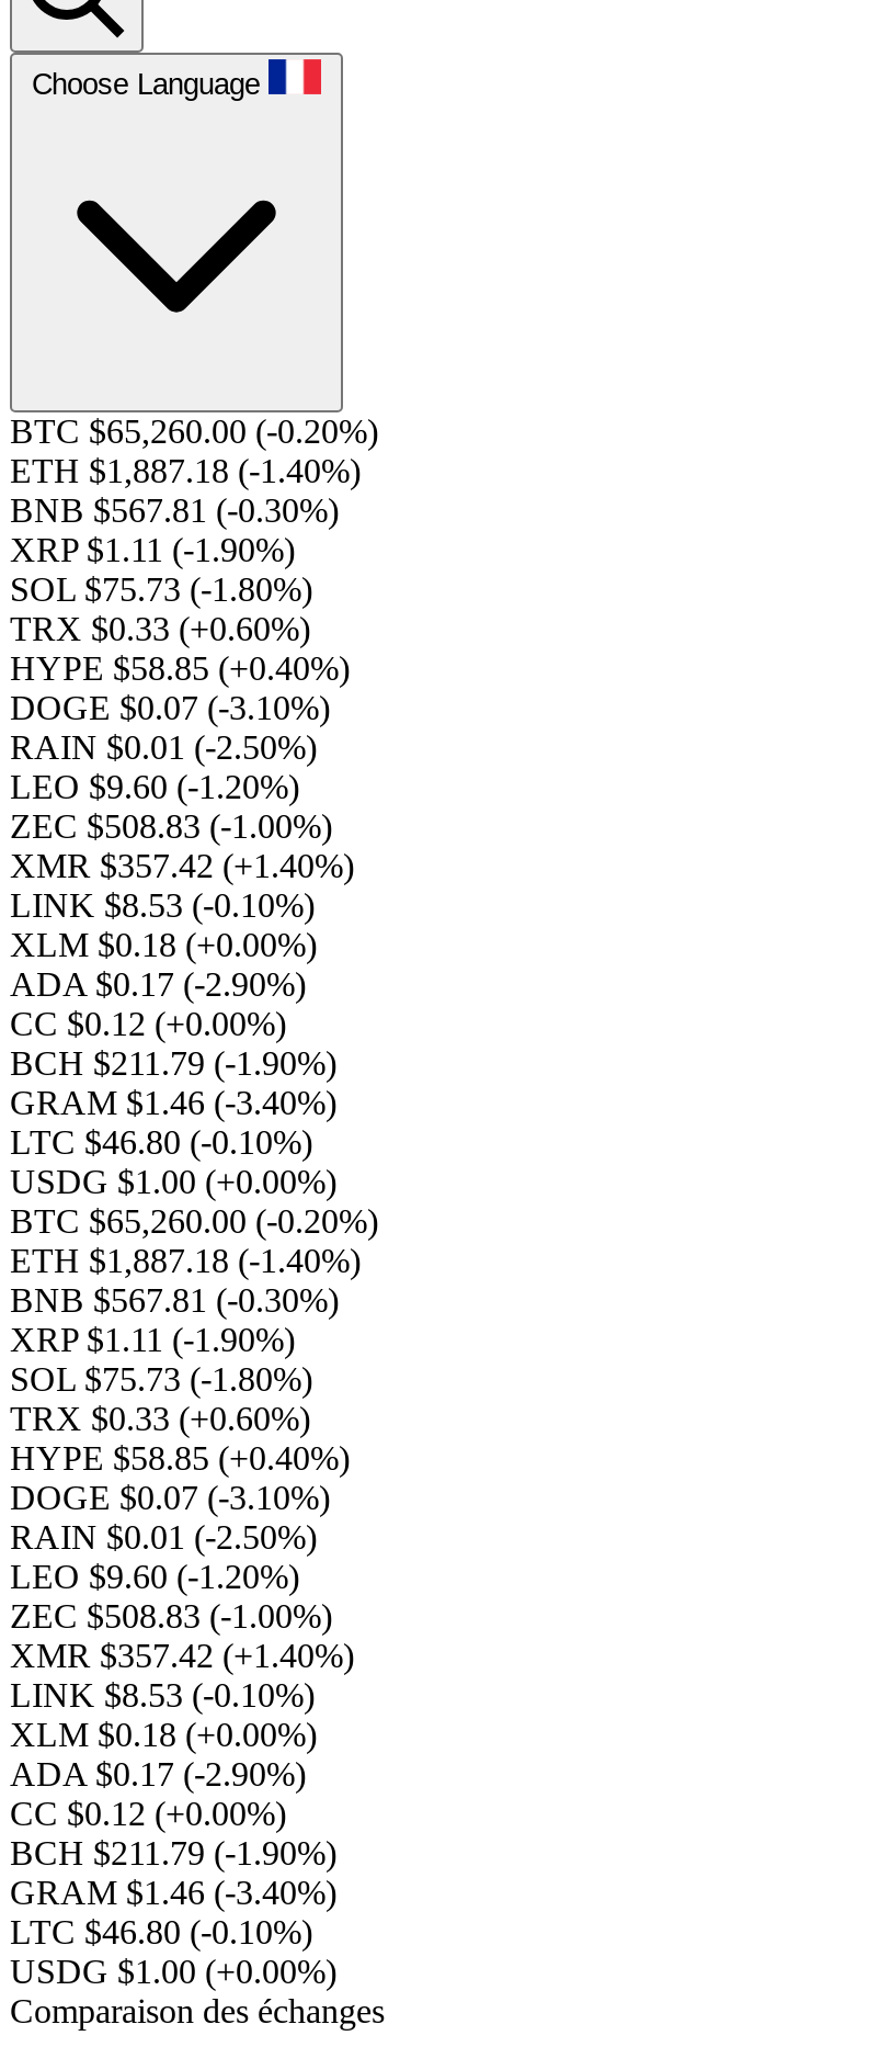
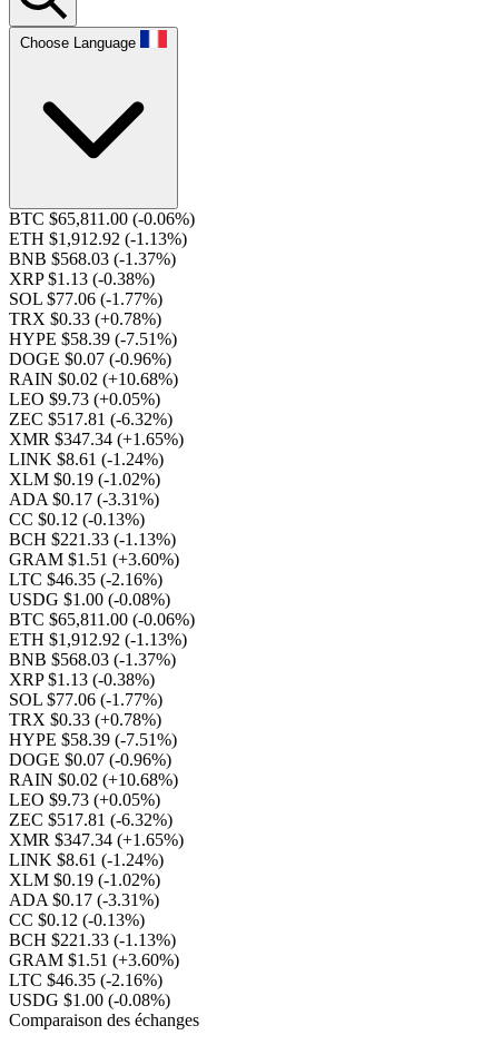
[10,412,378,450] BTC $65,260.00(-0.20%) -> [9,209,195,228] BTC $65,811.00(-0.06%)
[10,452,361,489] ETH $1,887.18 (-1.40%) -> [9,229,187,248] ETH $1,912.92 (-1.13%)
[10,491,339,529] BNB $567.81 (-0.30%) -> [9,249,176,268] BNB $568.03 (-1.37%)
[10,531,295,568] XRP $1.11 (-1.90%) -> [9,269,155,288] XRP $1.13 (-0.38%)
[10,570,312,608] SOL $75.73 (-1.80%) -> [9,289,162,308] SOL $77.06 (-1.77%)
[10,610,310,647] TRX $0.33 (+0.60%) -> [9,309,161,328] TRX $0.33 (+0.78%)
[10,649,350,687] HYPE $58.85 (+0.40%) -> [9,329,177,348] HYPE $58.39 (-7.51%)
[10,689,330,726] DOGE $0.07 (-3.10%) -> [9,349,171,368] DOGE $0.07 (-0.96%)
[10,728,317,766] RAIN $0.01 (-2.50%) -> [9,369,178,388] RAIN $0.02 (+10.68%)
[10,768,299,805] LEO $9.60 (-1.20%) -> [9,390,160,408] LEO $9.73 (+0.05%)
[10,807,332,845] ZEC $508.83 (-1.00%) -> [9,410,172,428] ZEC $517.81 (-6.32%)
[10,847,354,884] XMR $357.42 (+1.40%) -> [9,430,184,448] XMR $347.34 (+1.65%)
[10,886,315,924] LINK $8.53 (-0.10%) -> [9,450,164,469] LINK $8.61 (-1.24%)
[10,926,317,963] XLM $0.18 (+0.00%) -> [9,470,160,489] XLM $0.19 (-1.02%)
[10,965,306,1003] ADA $0.17 (-2.90%) -> [9,490,159,509] ADA $0.17 (-3.31%)
[10,1005,286,1042] CC $0.12 (+0.00%) -> [9,510,145,529] CC $0.12 (-0.13%)
[10,1044,336,1082] BCH $211.79 (-1.90%) -> [9,530,176,549] BCH $221.33 (-1.13%)
[10,1084,336,1121] GRAM $1.46 (-3.40%) -> [9,550,179,569] GRAM $1.51 (+3.60%)
[10,1123,312,1161] LTC $46.80 (-0.10%) -> [9,570,162,589] LTC $46.35 (-2.16%)
[10,1163,336,1200] USDG $1.00(+0.00%) -> [9,590,170,609] USDG $1.00(-0.08%)
[10,1202,378,1240] BTC $65,260.00 (-0.20%) -> [9,610,195,629] BTC $65,811.00 (-0.06%)
[10,1242,361,1279] ETH $1,887.18 (-1.40%) -> [9,630,187,649] ETH $1,912.92 (-1.13%)
[10,1281,339,1319] BNB $567.81 (-0.30%) -> [9,650,176,669] BNB $568.03 (-1.37%)
[10,1321,295,1358] XRP $1.11 (-1.90%) -> [9,670,155,689] XRP $1.13 (-0.38%)
[10,1360,312,1398] SOL $75.73 (-1.80%) -> [9,690,162,709] SOL $77.06 (-1.77%)
[10,1400,310,1437] TRX $0.33 (+0.60%) -> [9,710,161,729] TRX $0.33 (+0.78%)
[10,1439,350,1477] HYPE $58.85 (+0.40%) -> [9,730,177,749] HYPE $58.39 (-7.51%)
[10,1479,330,1516] DOGE $0.07 (-3.10%) -> [9,750,171,769] DOGE $0.07 (-0.96%)
[10,1518,317,1556] RAIN $0.01 (-2.50%) -> [9,770,178,789] RAIN $0.02 (+10.68%)
[10,1558,299,1595] LEO $9.60 (-1.20%) -> [9,790,160,809] LEO $9.73 (+0.05%)
[10,1597,332,1635] ZEC $508.83 (-1.00%) -> [9,810,172,829] ZEC $517.81 (-6.32%)
[10,1637,354,1674] XMR $357.42 (+1.40%) -> [9,830,184,849] XMR $347.34 (+1.65%)
[10,1676,315,1714] LINK $8.53 (-0.10%) -> [9,850,164,869] LINK $8.61 (-1.24%)
[10,1716,317,1753] XLM $0.18 (+0.00%) -> [9,870,160,889] XLM $0.19 (-1.02%)
[10,1755,306,1792] ADA $0.17 (-2.90%) -> [9,890,159,909] ADA $0.17 (-3.31%)
[10,1795,286,1832] CC $0.12 (+0.00%) -> [9,910,145,929] CC $0.12 (-0.13%)
[10,1834,336,1871] BCH $211.79 (-1.90%) -> [9,930,176,949] BCH $221.33 (-1.13%)
[10,1874,336,1911] GRAM $1.46 (-3.40%) -> [9,950,179,969] GRAM $1.51 (+3.60%)
[10,1913,312,1950] LTC $46.80 (-0.10%) -> [9,970,162,989] LTC $46.35 (-2.16%)
[10,1953,336,1990] USDG $1.00(+0.00%) -> [9,990,170,1009] USDG $1.00(-0.08%)

